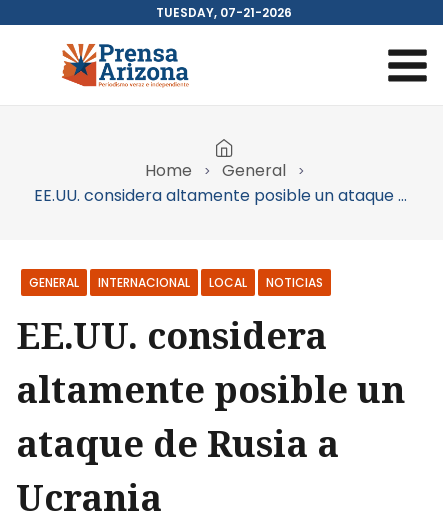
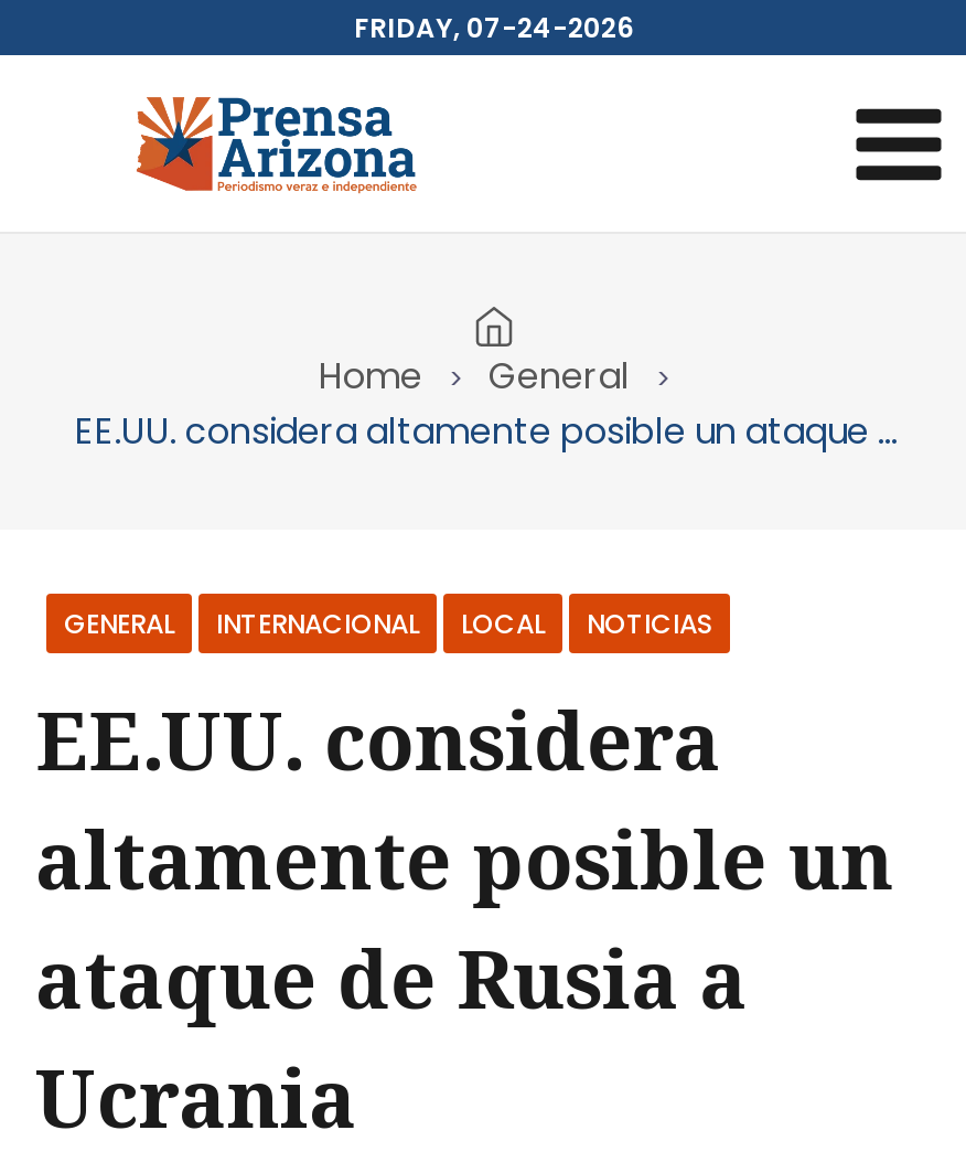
[156,4,292,21] TUESDAY, 07-21-2026 -> [354,9,634,46] FRIDAY, 07-24-2026

